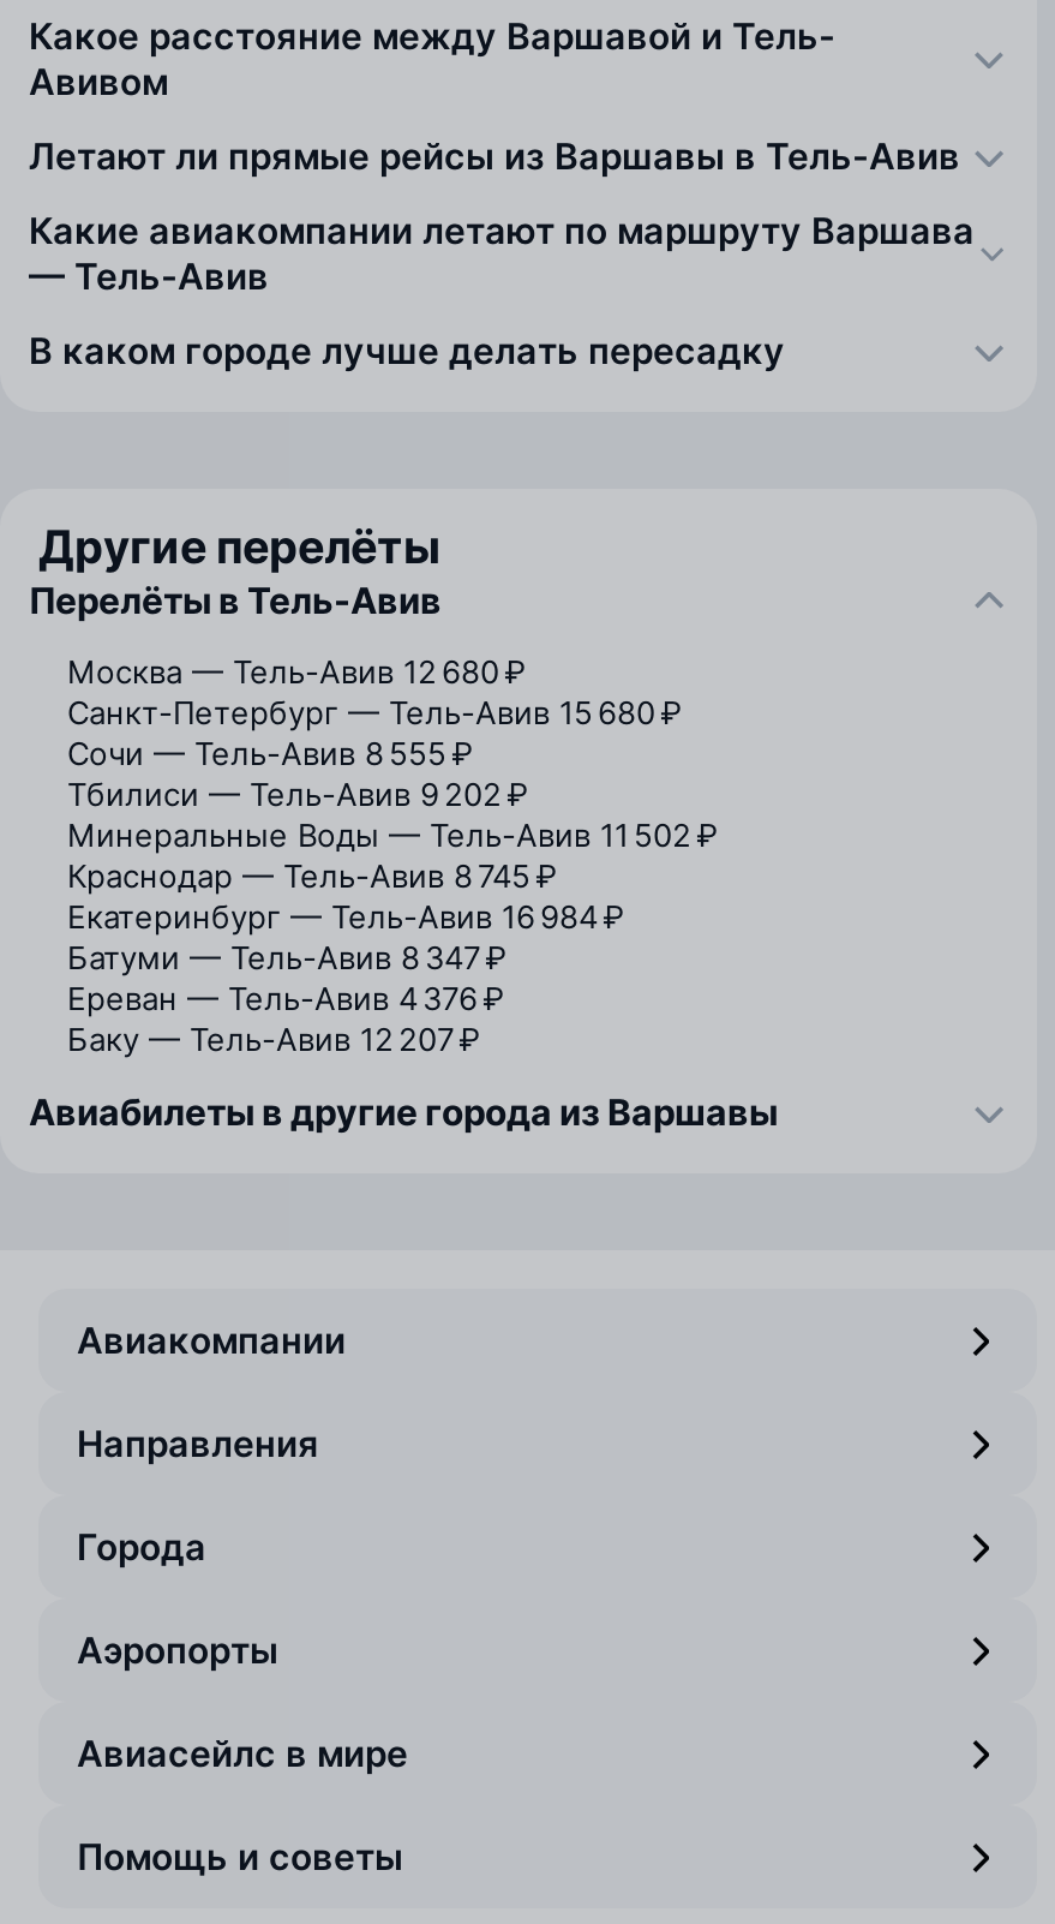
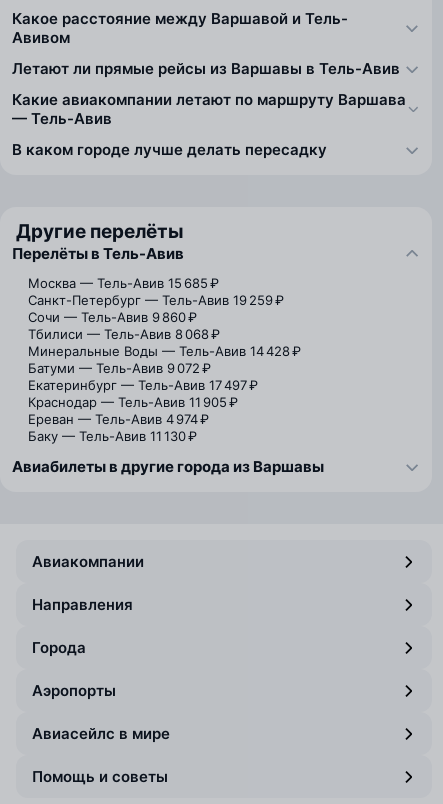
[67,652,526,691] Москва — Тель-Авив 12 680 ₽ -> [28,275,219,291] Москва — Тель-Авив 15 685 ₽
[67,693,682,731] Санкт-Петербург — Тель-Авив 15 680 ₽ -> [28,292,284,308] Санкт-Петербург — Тель-Авив 19 259 ₽
[67,734,473,772] Сочи — Тель-Авив 8 555 ₽ -> [28,309,197,325] Сочи — Тель-Авив 9 860 ₽
[67,775,528,813] Тбилиси — Тель-Авив 9 202 ₽ -> [28,326,220,342] Тбилиси — Тель-Авив 8 068 ₽
[67,815,718,854] Минеральные Воды — Тель-Авив 11 502 ₽ -> [28,343,301,359] Минеральные Воды — Тель-Авив 14 428 ₽
[67,856,557,895] Краснодар — Тель-Авив 8 745 ₽ -> [28,360,211,376] Батуми — Тель-Авив 9 072 ₽
[67,897,624,936] Екатеринбург — Тель-Авив 16 984 ₽ -> [28,377,258,393] Екатеринбург — Тель-Авив 17 497 ₽
[67,938,506,976] Батуми — Тель-Авив 8 347 ₽ -> [28,394,238,410] Краснодар — Тель-Авив 11 905 ₽
[67,979,504,1017] Ереван — Тель-Авив 4 376 ₽ -> [28,411,209,427] Ереван — Тель-Авив 4 974 ₽
[67,1020,480,1058] Баку — Тель-Авив 12 207 ₽ -> [28,428,197,444] Баку — Тель-Авив 11 130 ₽

